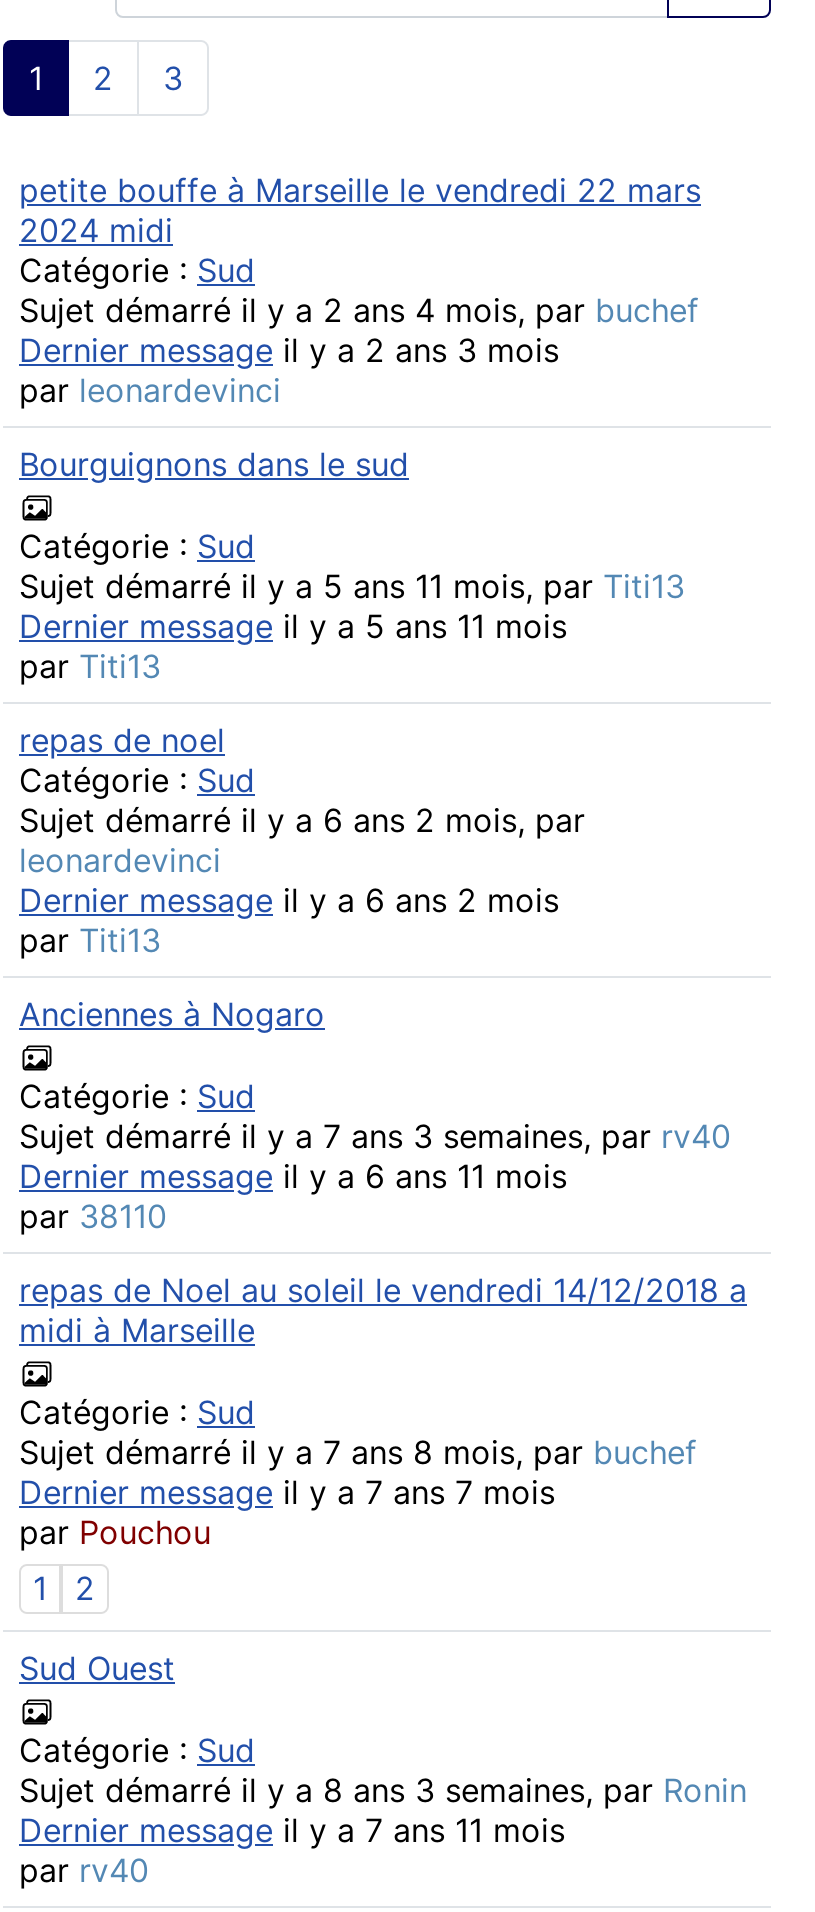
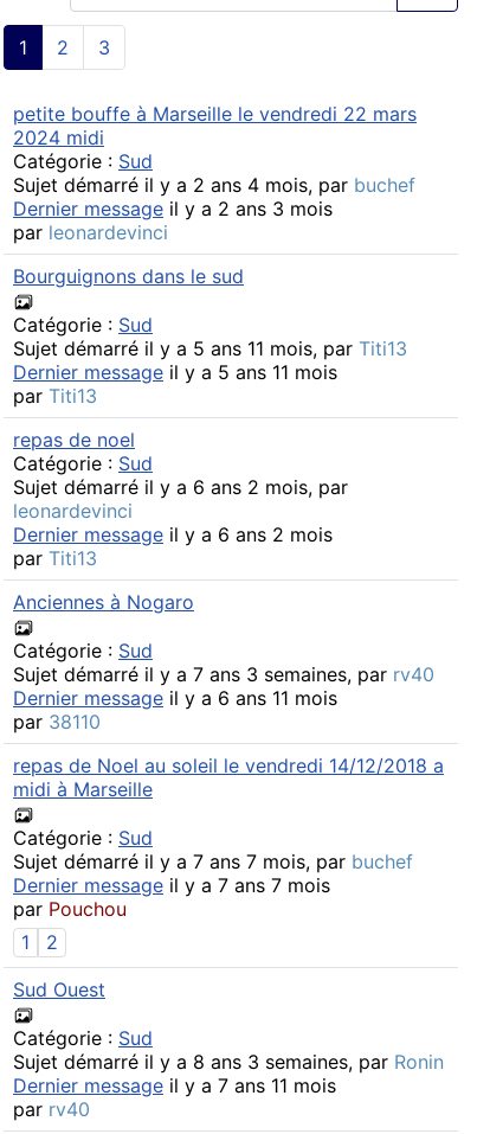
[19,1432,697,1472] Sujet démarré il y a 7 ans 8 mois, par buchef -> [13,849,413,873] Sujet démarré il y a 7 ans 7 mois, par buchef

